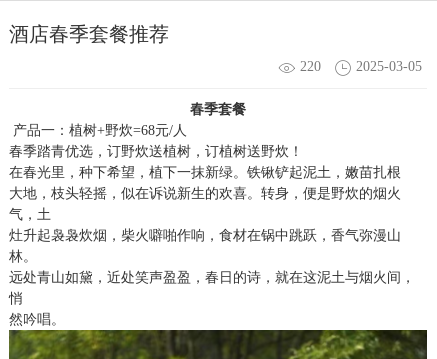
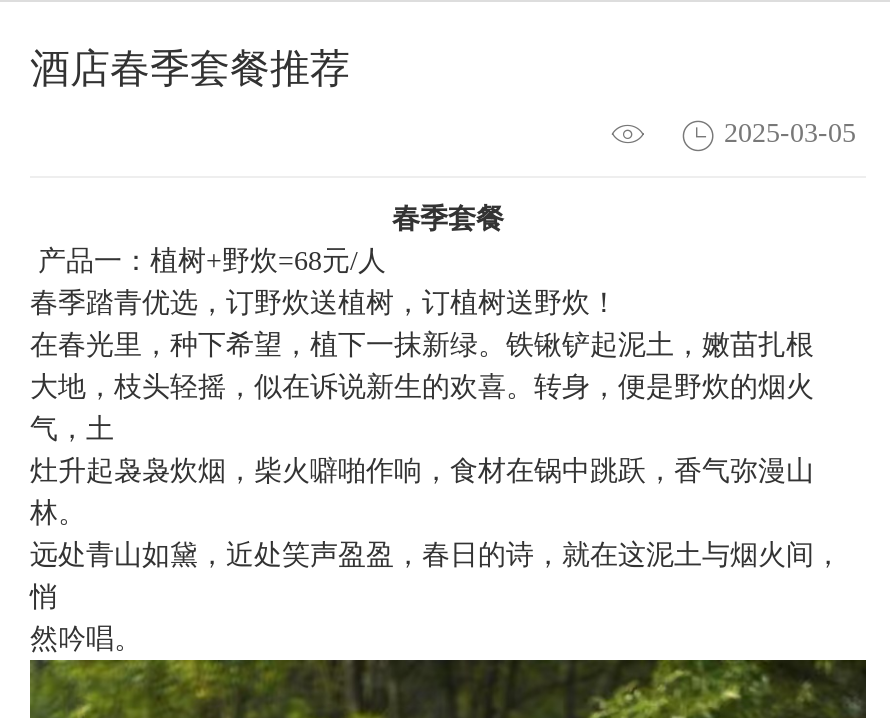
[300,59,321,74] 220 -> none

